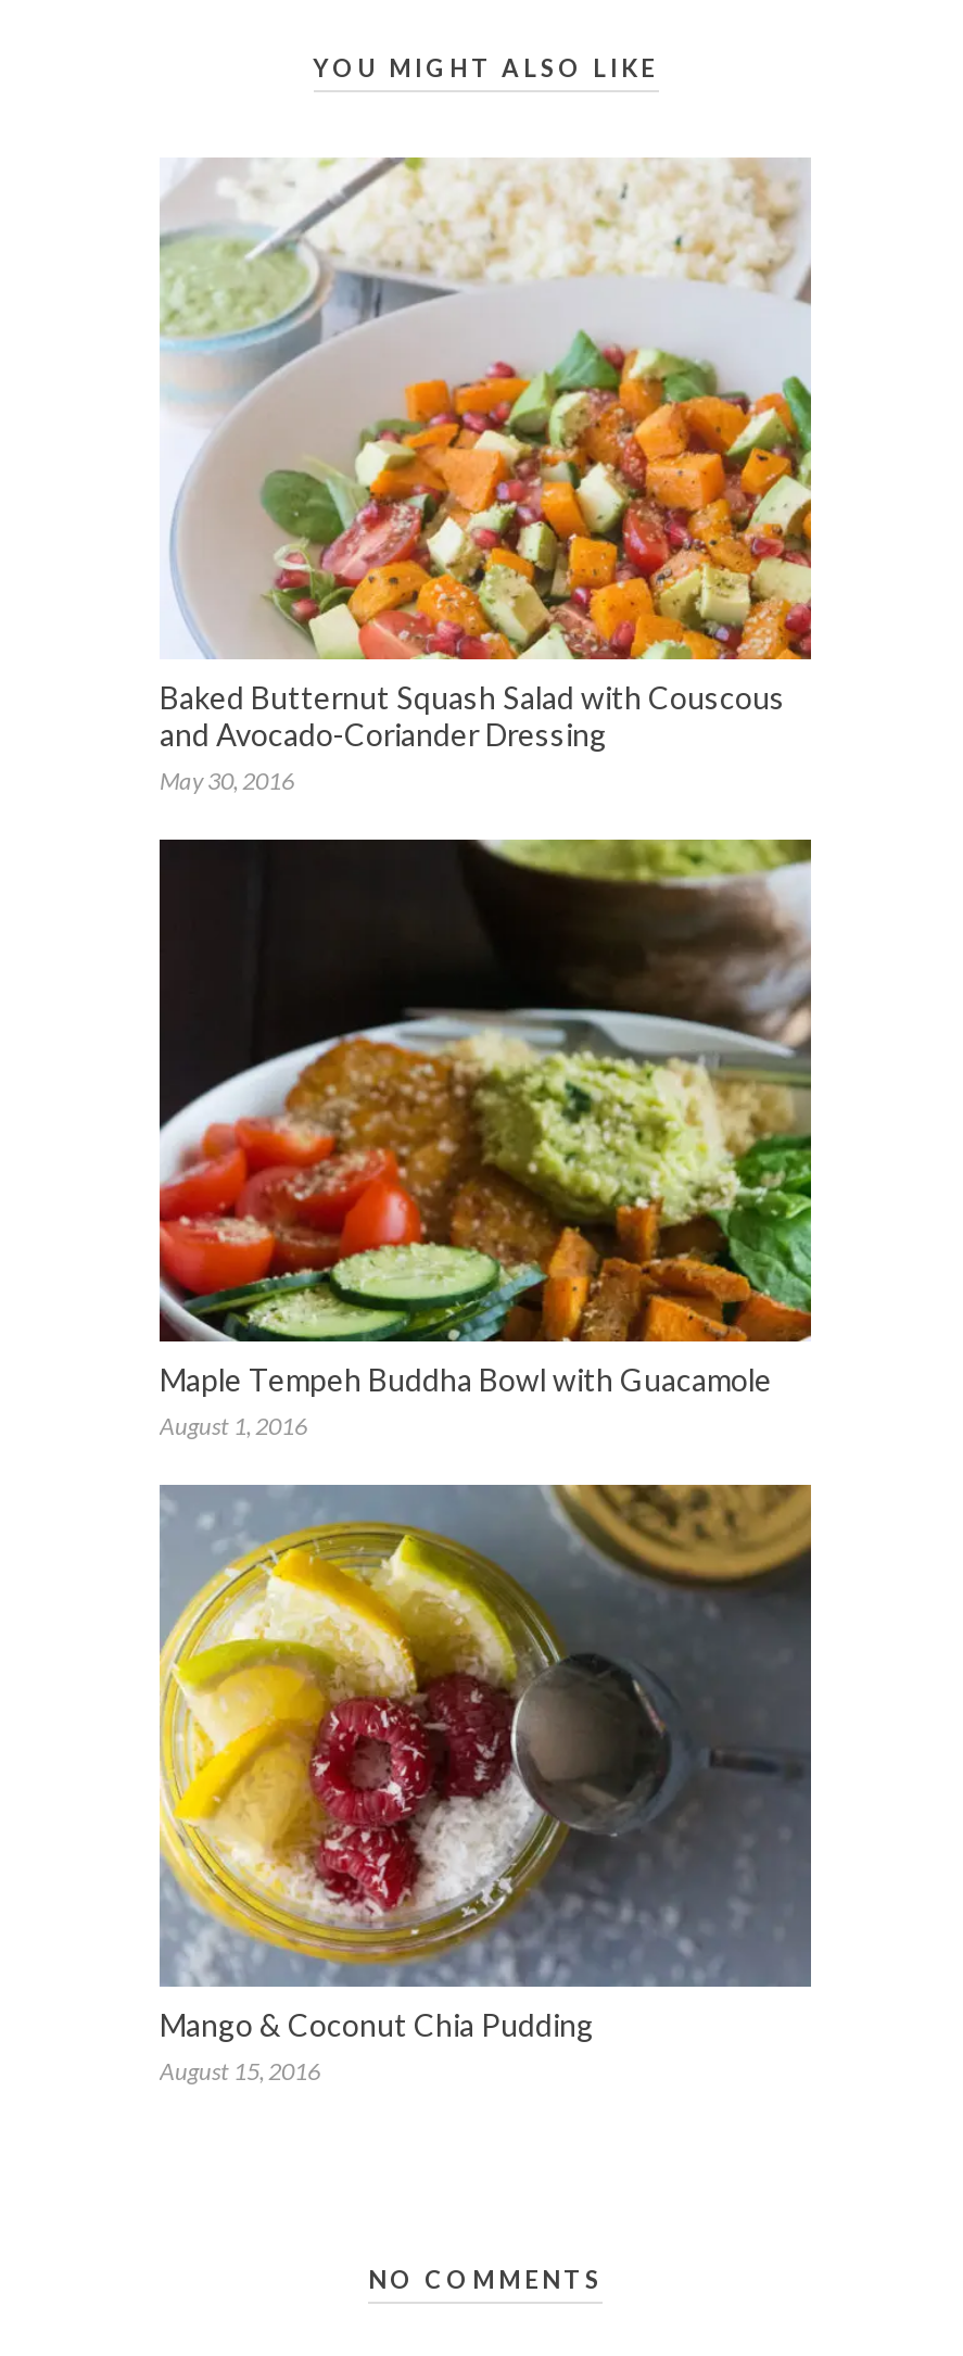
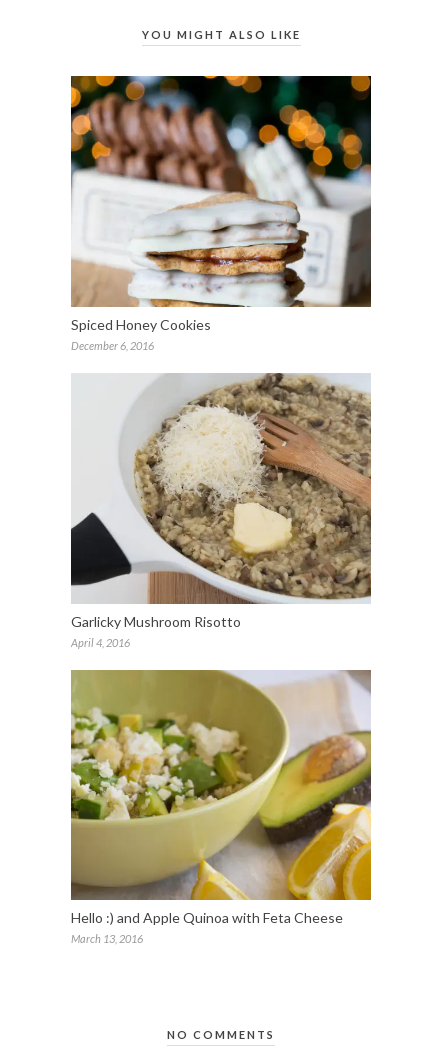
[160,155,813,794] [image] | Baked Butternut Squash Salad with Couscous | and Avocado-Coriander Dressing | May 30, 2016 -> [70,75,372,352] [image] | Spiced Honey Cookies | December 6, 2016
[157,837,813,1438] [image] | Maple Tempeh Buddha Bowl with Guacamole | August 1, 2016 -> [70,373,371,648] [image] | Garlicky Mushroom Risotto | April 4, 2016
[160,1483,813,2083] [image] | Mango & Coconut Chia Pudding | August 15, 2016 -> [70,670,372,945] [image] | Hello :) and Apple Quinoa with Feta Cheese | March 13, 2016

